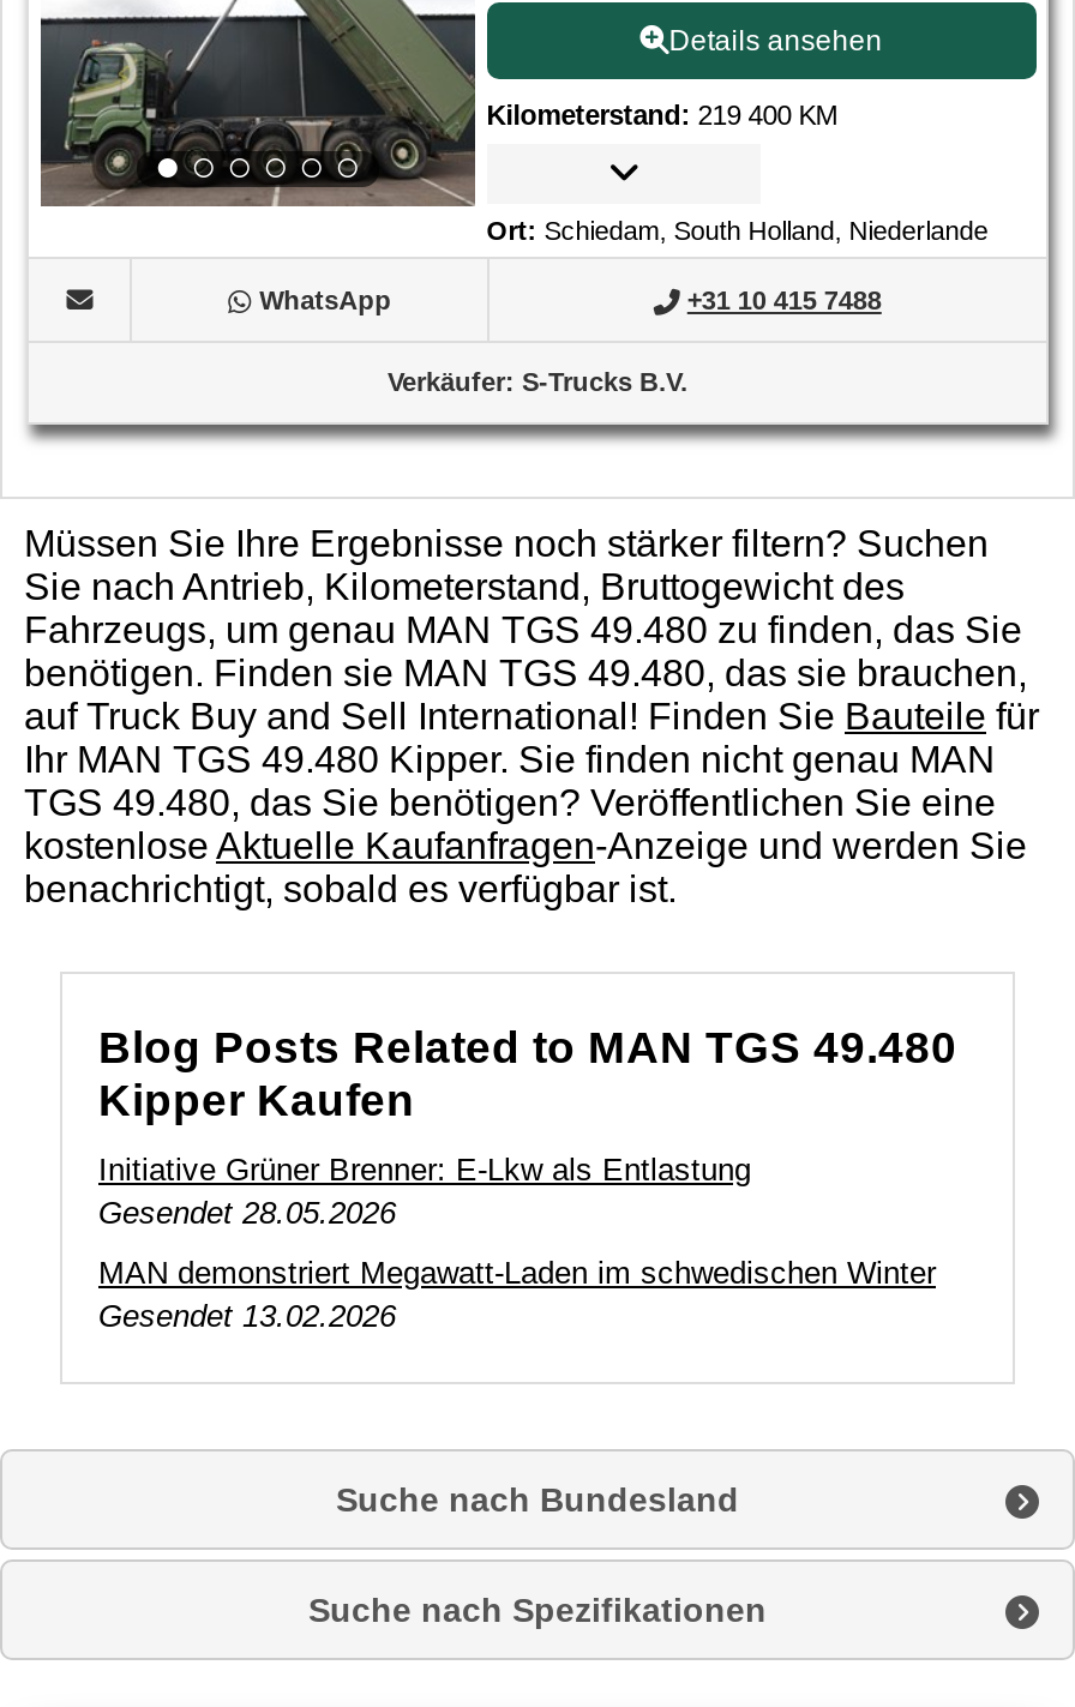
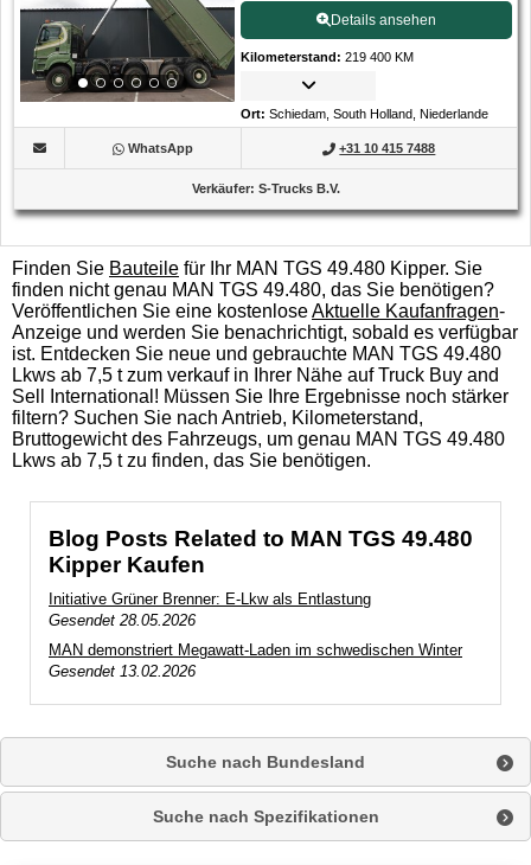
[24,523,1039,909] Müssen Sie Ihre Ergebnisse noch stärker filtern? Suchen | Sie nach Antrieb, Kilometerstand, Bruttogewicht des | Fahrzeugs, um genau MAN TGS 49.480 zu finden, das Sie | benötigen. Finden sie MAN TGS 49.480, das sie brauchen, | auf Truck Buy and Sell International! Finden Sie Bauteile für | Ihr MAN TGS 49.480 Kipper. Sie finden nicht genau MAN | TGS 49.480, das Sie benötigen? Veröffentlichen Sie eine | kostenlose Aktuelle Kaufanfragen-Anzeige und werden Sie | benachrichtigt, sobald es verfügbar ist. -> [12,258,518,470] Finden Sie Bauteile für Ihr MAN TGS 49.480 Kipper. Sie | finden nicht genau MAN TGS 49.480, das Sie benötigen? | Veröffentlichen Sie eine kostenlose Aktuelle Kaufanfragen- | Anzeige und werden Sie benachrichtigt, sobald es verfügbar | ist. Entdecken Sie neue und gebrauchte MAN TGS 49.480 | Lkws ab 7,5 t zum verkauf in Ihrer Nähe auf Truck Buy and | Sell International! Müssen Sie Ihre Ergebnisse noch stärker | filtern? Suchen Sie nach Antrieb, Kilometerstand, | Bruttogewicht des Fahrzeugs, um genau MAN TGS 49.480 | Lkws ab 7,5 t zu finden, das Sie benötigen.

